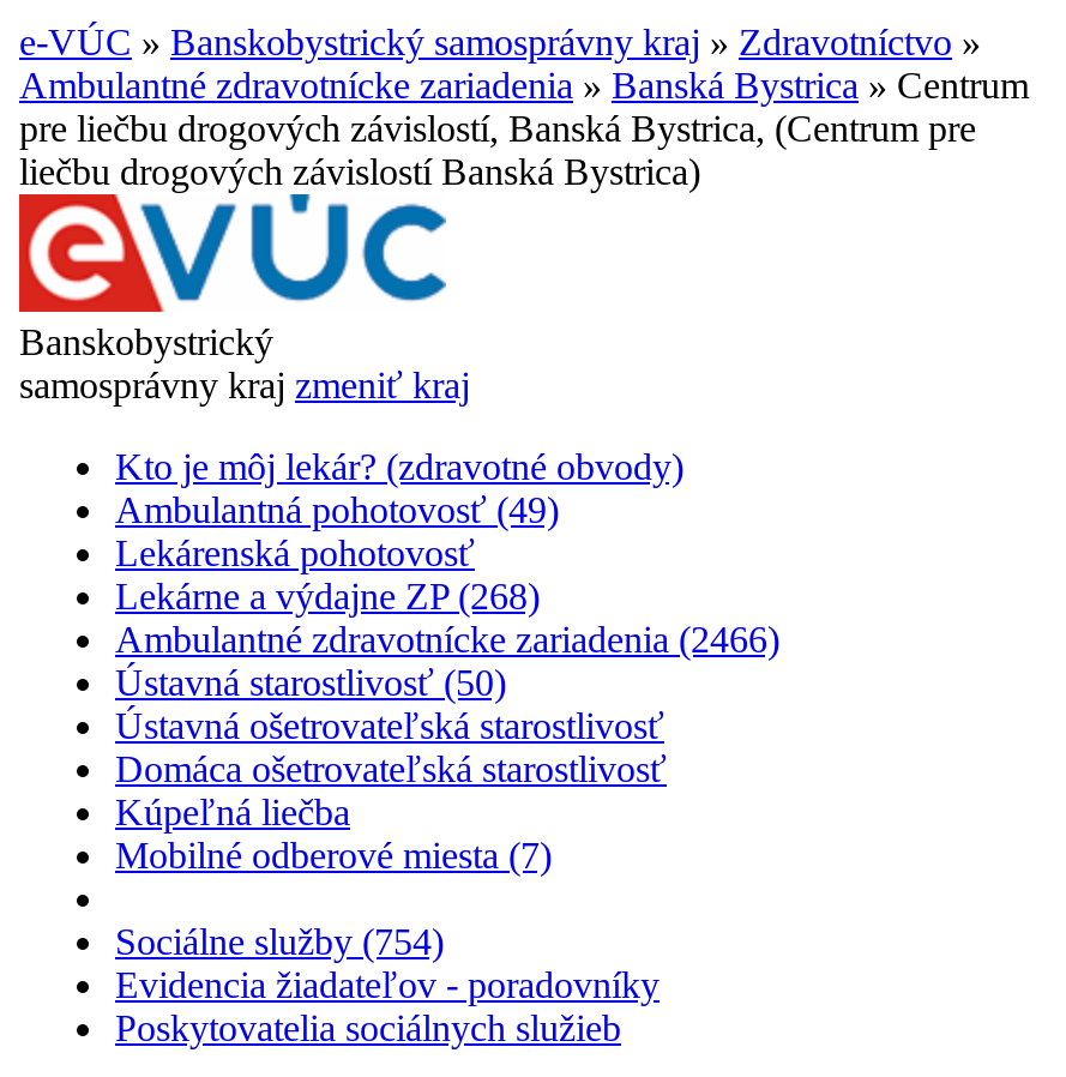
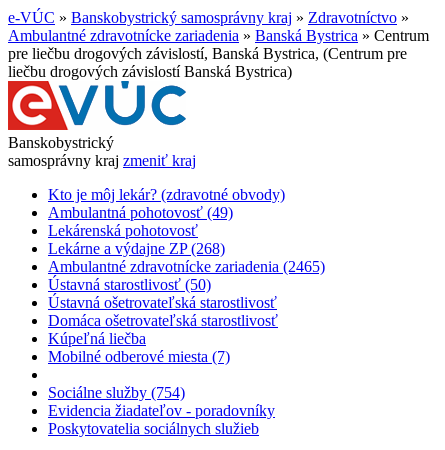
[115,619,779,660] Ambulantné zdravotnícke zariadenia (2466) -> [48,258,325,275] Ambulantné zdravotnícke zariadenia (2465)

